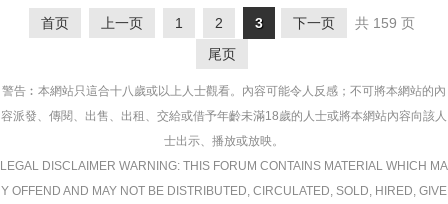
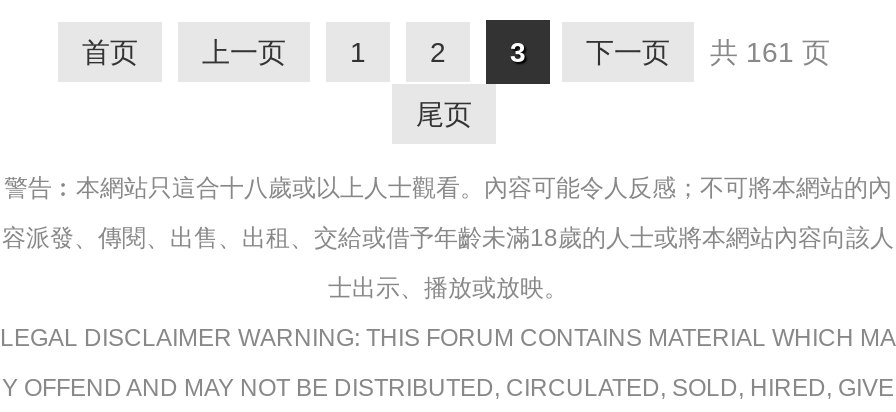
[41,15,419,31] 首页 上一页 1 2 3 下一页 共 159 页 -> [82,36,838,68] 首页 上一页 1 2 3 下一页 共 161 页

